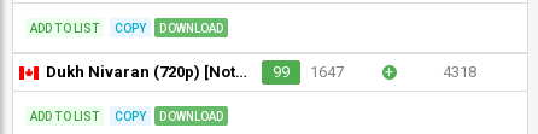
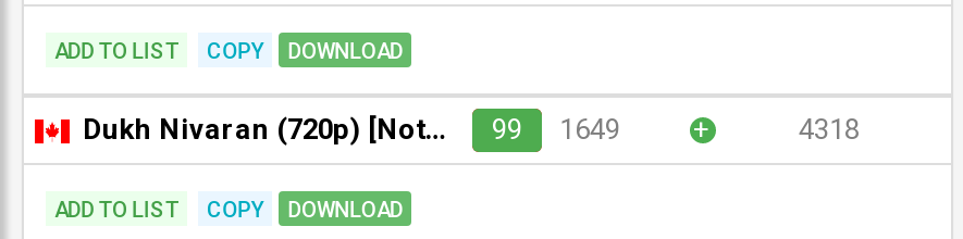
[310,63,344,81] 1647 -> [559,113,620,146] 1649

